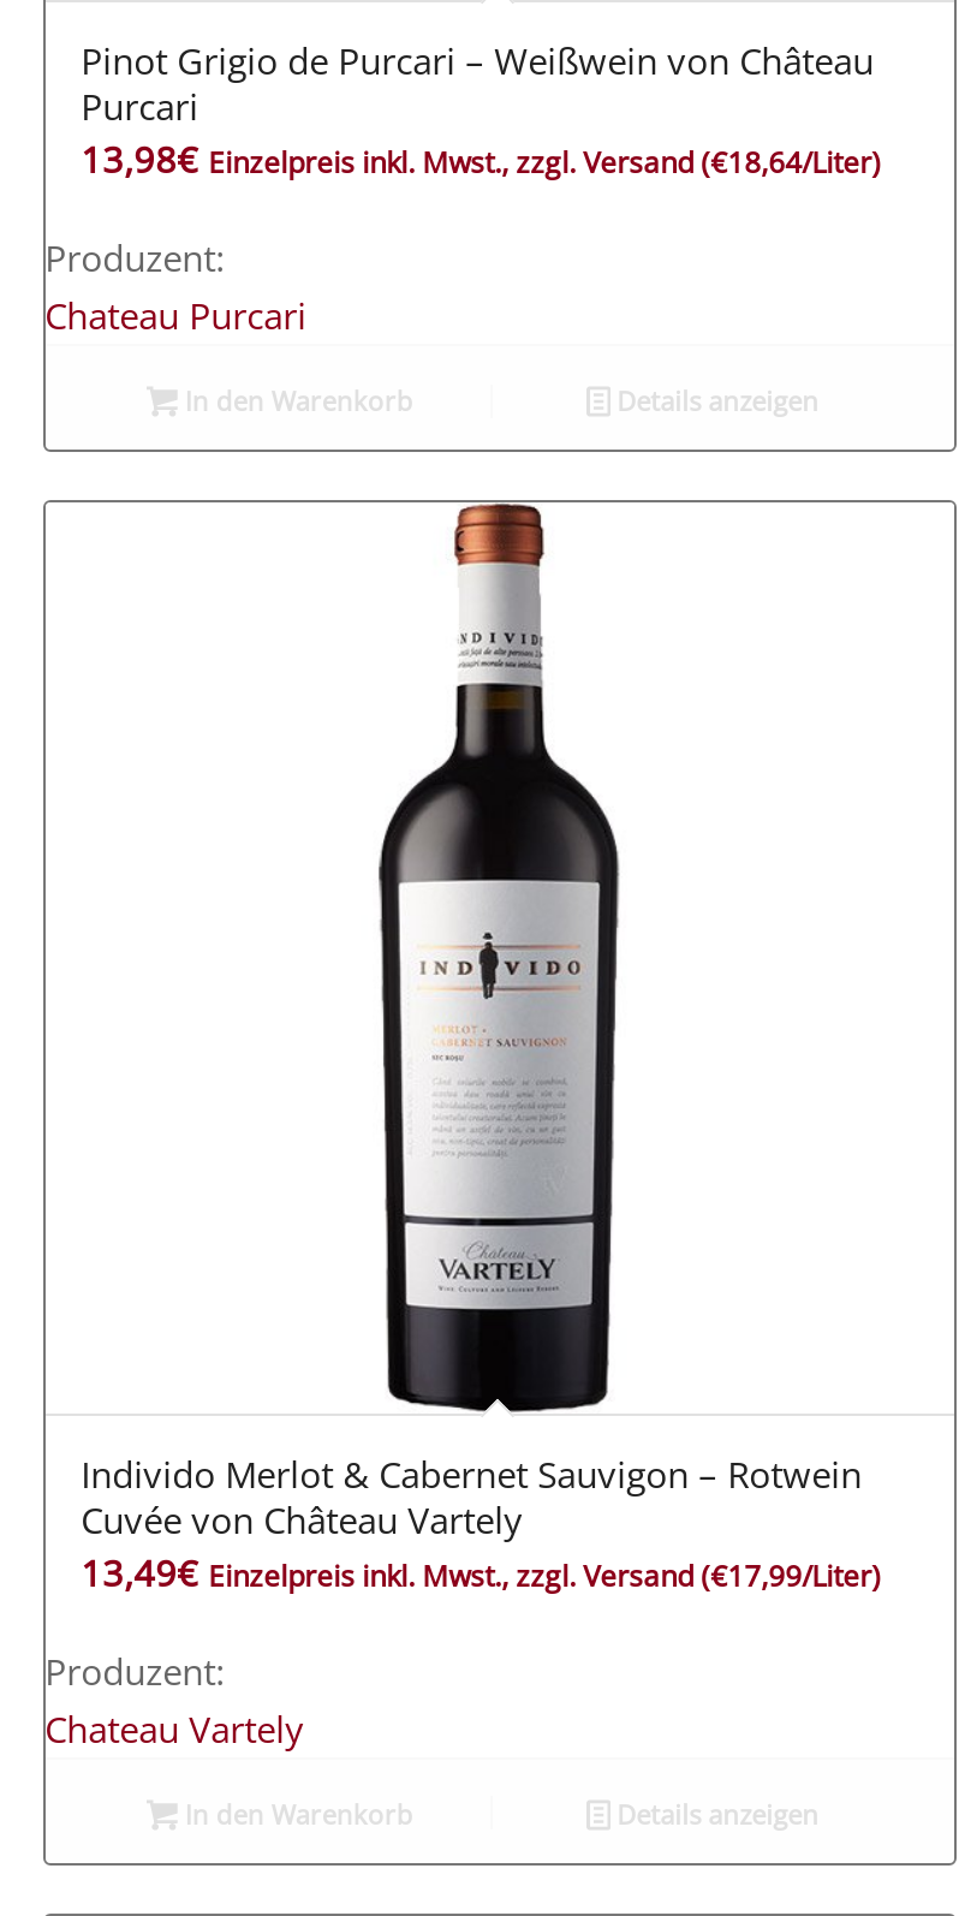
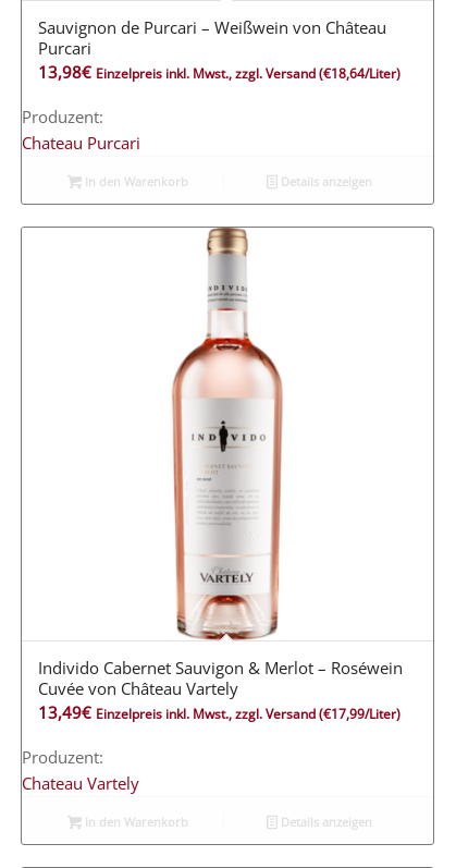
[81,37,874,85] Pinot Grigio de Purcari – Weißwein von Château -> [38,17,386,38] Sauvignon de Purcari – Weißwein von Château
[81,500,862,1498] [image] | Individo Merlot & Cabernet Sauvigon – Rotwein -> [38,227,402,678] [image] | Individo Cabernet Sauvigon & Merlot – Roséwein

